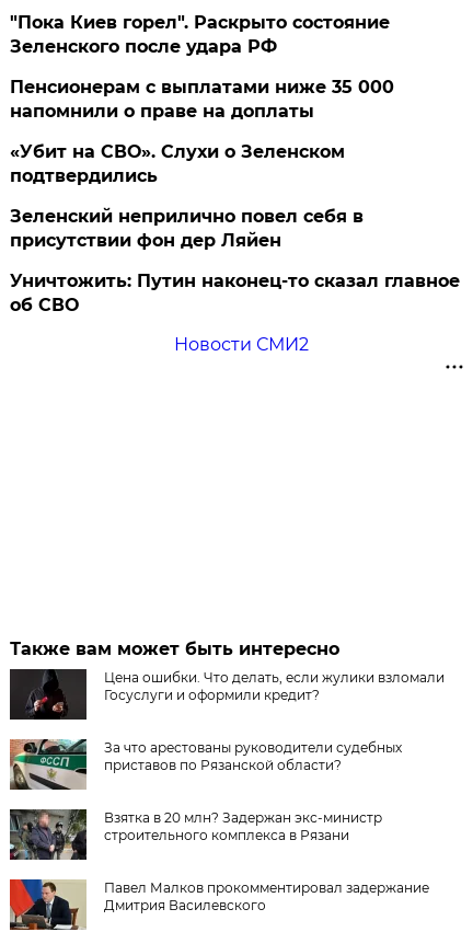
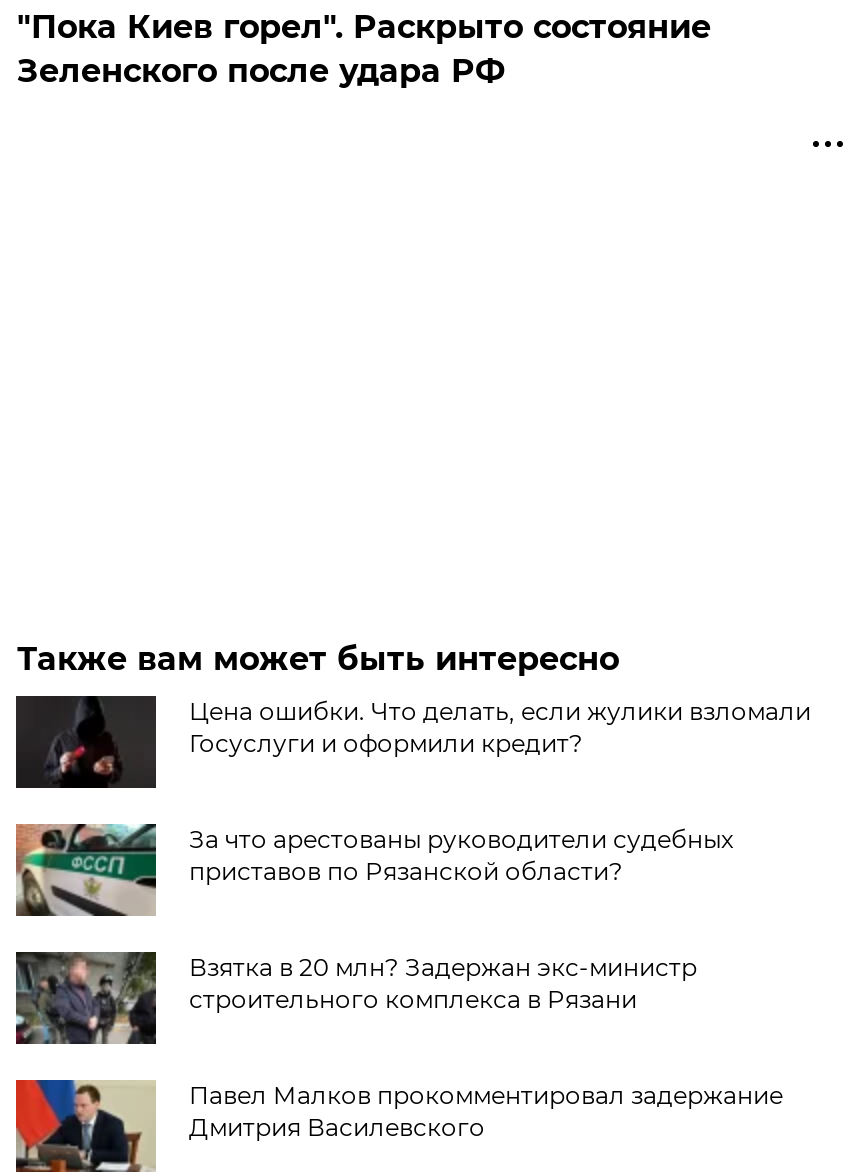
[10,77,460,355] Пенсионерам с выплатами ниже 35 000 | напомнили о праве на доплаты | «Убит на СВО». Слухи о Зеленском | подтвердились | Зеленский неприлично повел cебя в | присутствии фон дер Ляйен | Уничтожить: Путин наконец-то сказал главное | об СВО | Новости СМИ2 -> none

